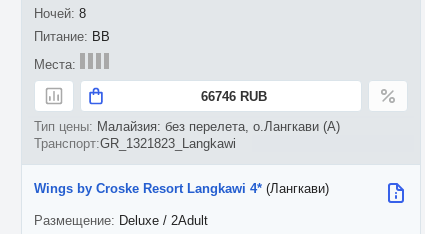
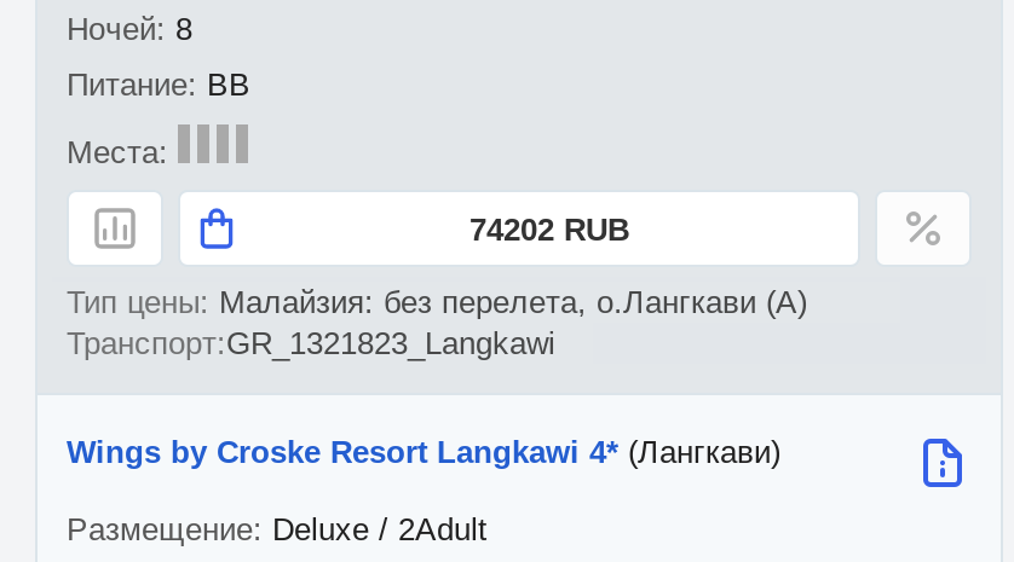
[200,88,266,103] 66746 RUB -> [469,210,629,247] 74202 RUB

